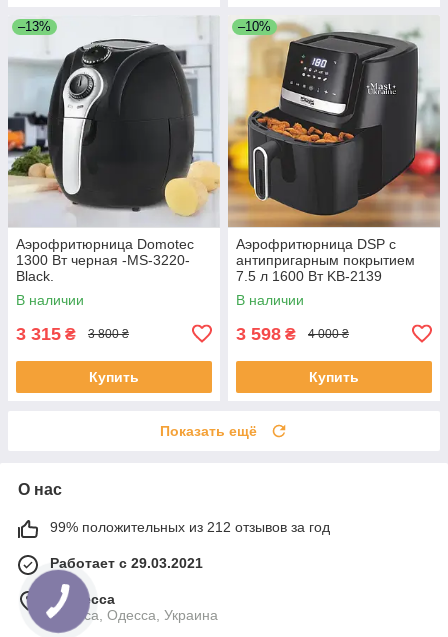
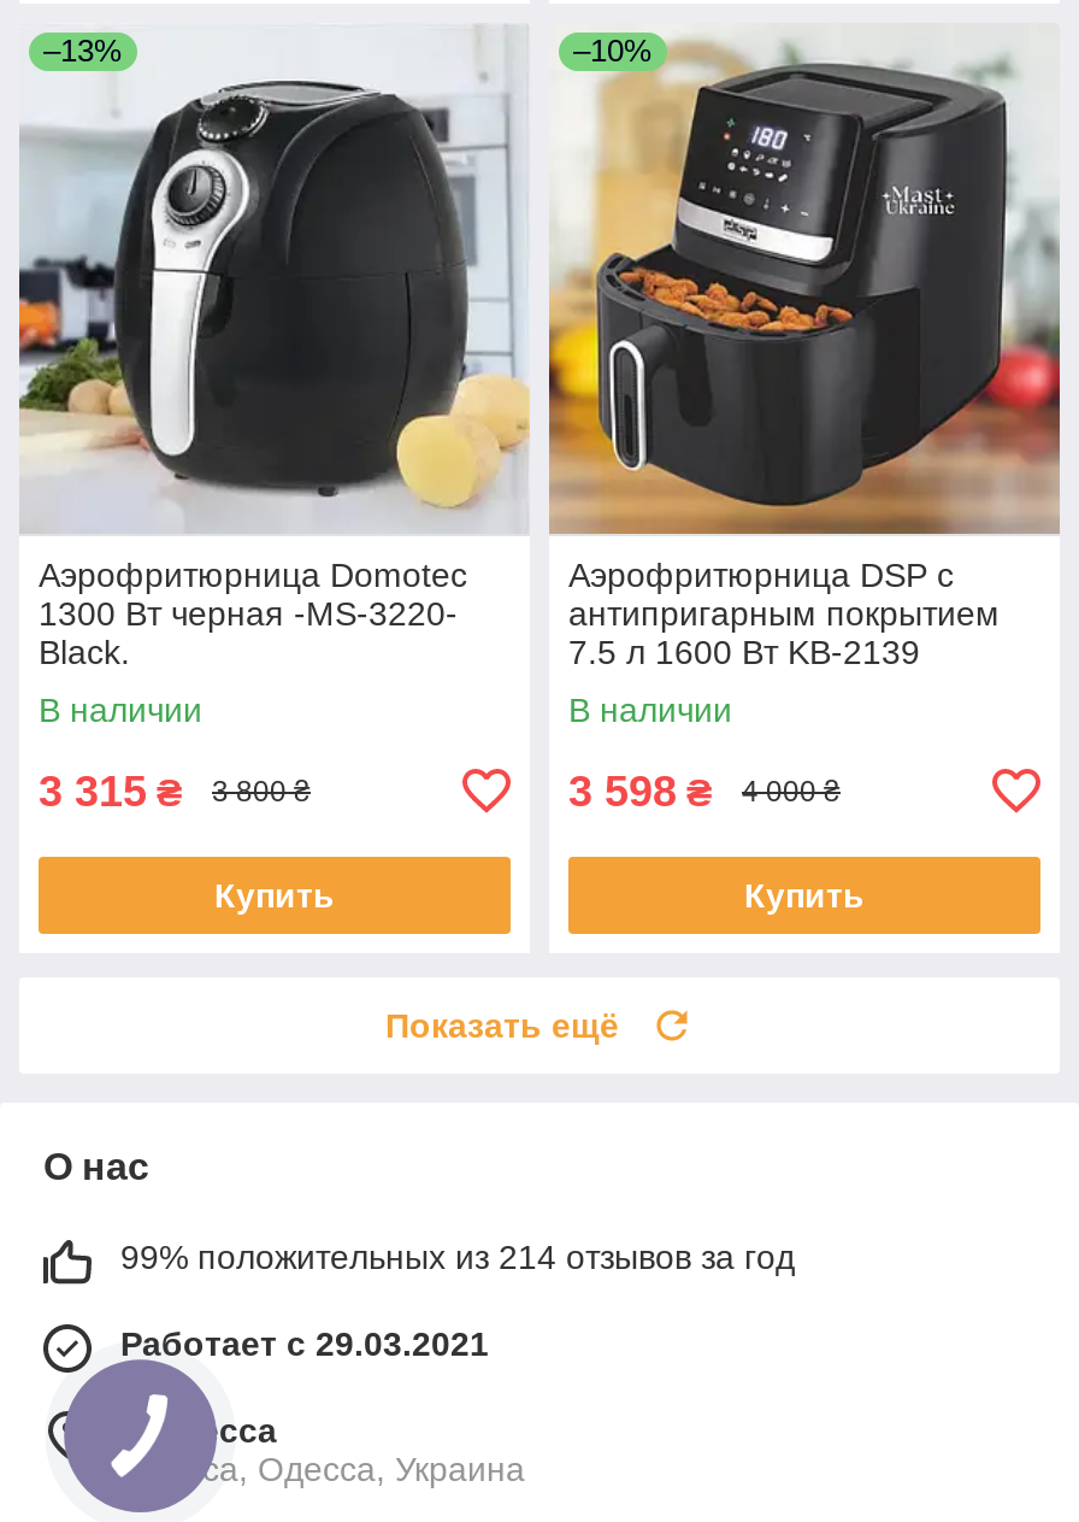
[50,519,330,535] 99% положительных из 212 отзывов за год -> [120,1237,795,1276] 99% положительных из 214 отзывов за год

